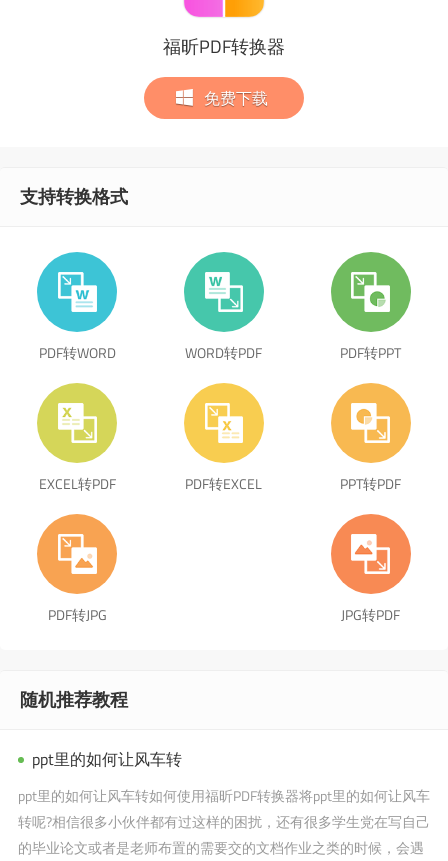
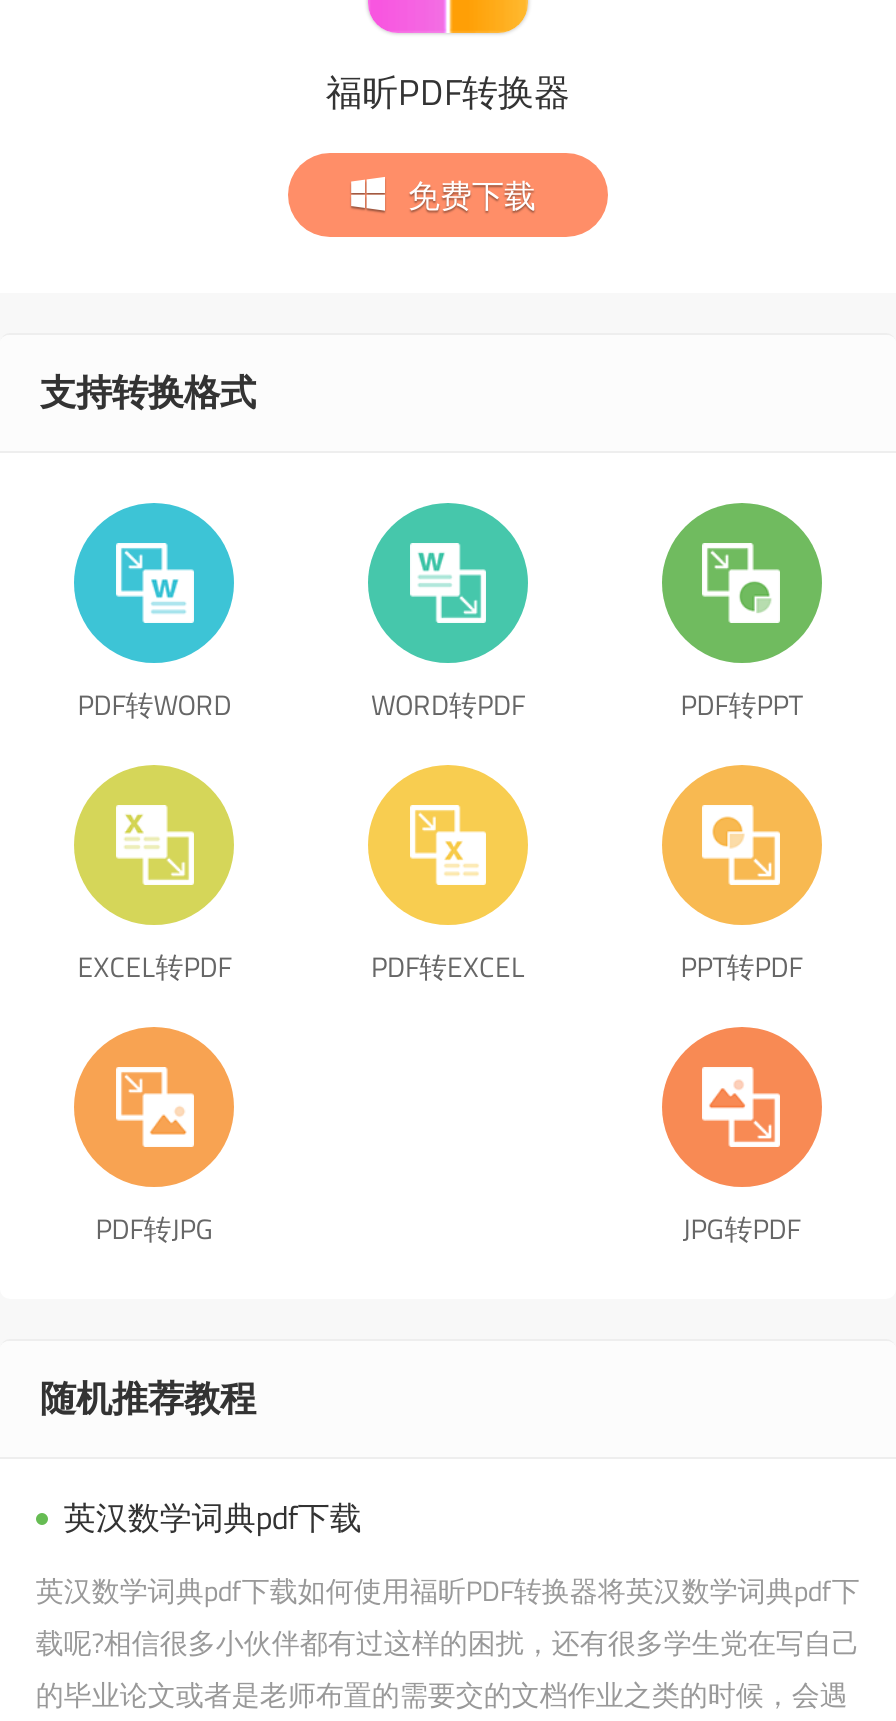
[32,747,182,771] ppt里的如何让风车转 -> [64,1493,362,1541] 英汉数学词典pdf下载
[18,785,430,832] ppt里的如何让风车转如何使用福昕PDF转换器将ppt里的如何让风车 | 转呢?相信很多小伙伴都有过这样的困扰，还有很多学生党在写自己 -> [36,1569,860,1663] 英汉数学词典pdf下载如何使用福昕PDF转换器将英汉数学词典pdf下 | 载呢?相信很多小伙伴都有过这样的困扰，还有很多学生党在写自己

